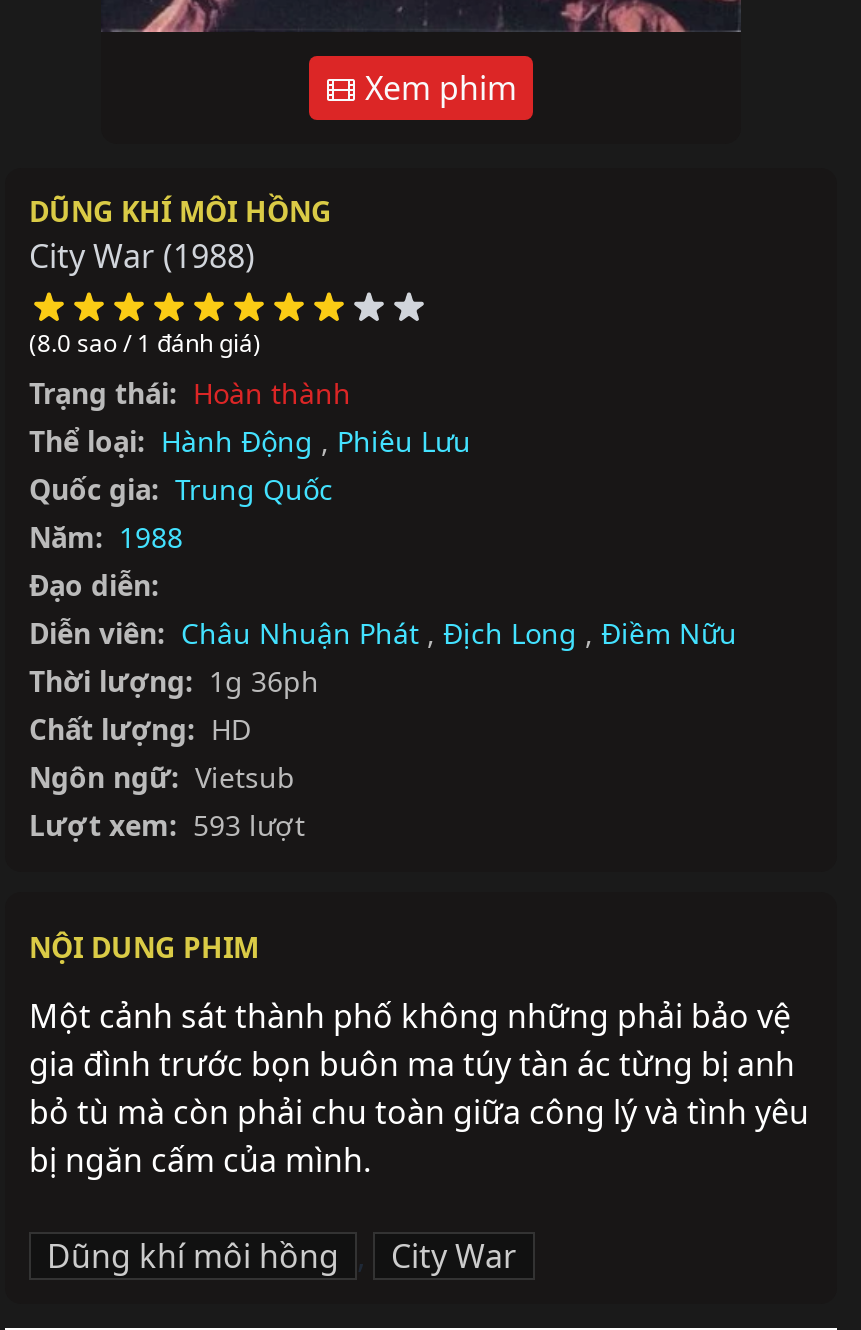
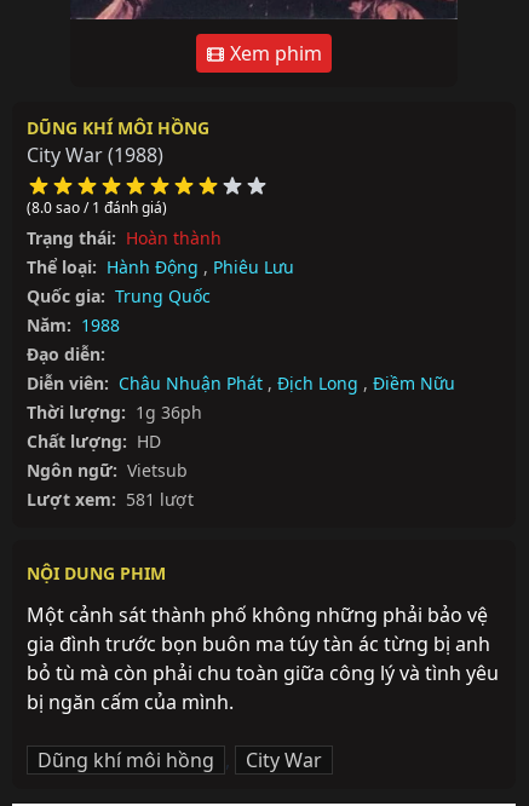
[29,805,305,843] Lượt xem: 593 lượt -> [27,487,194,510] Lượt xem: 581 lượt

